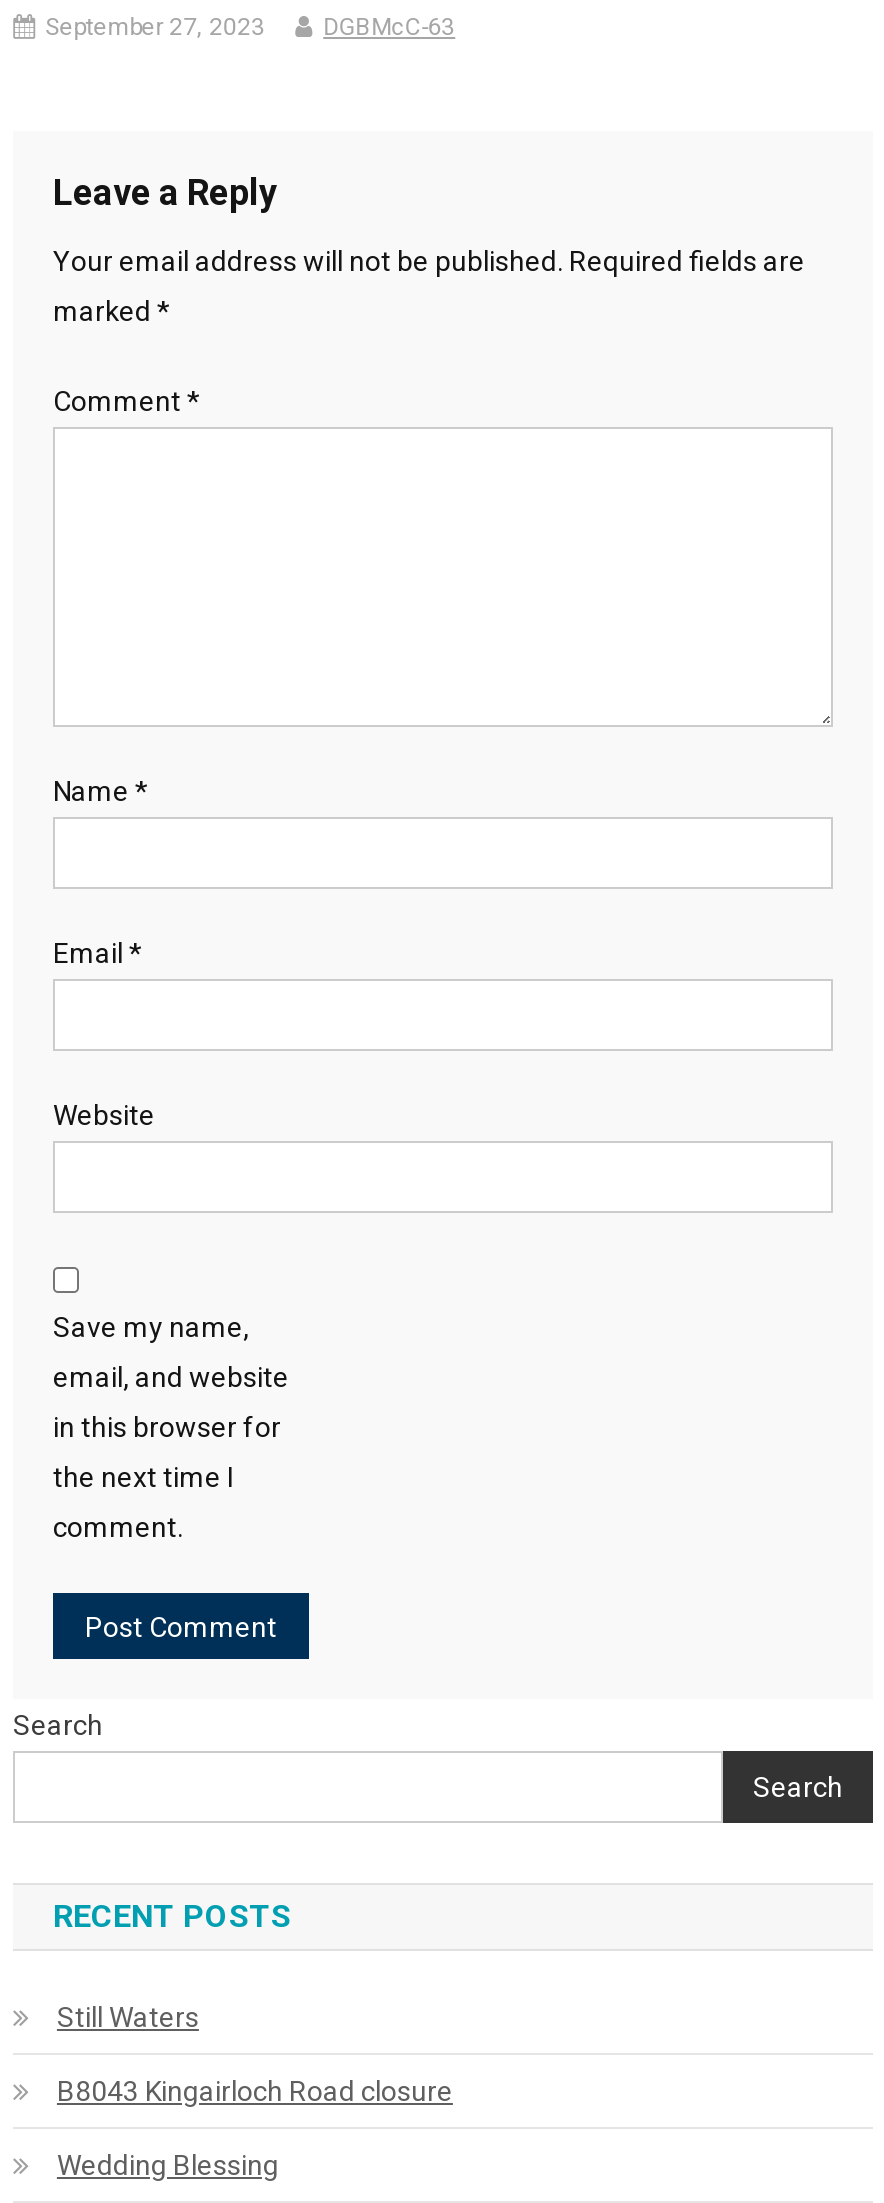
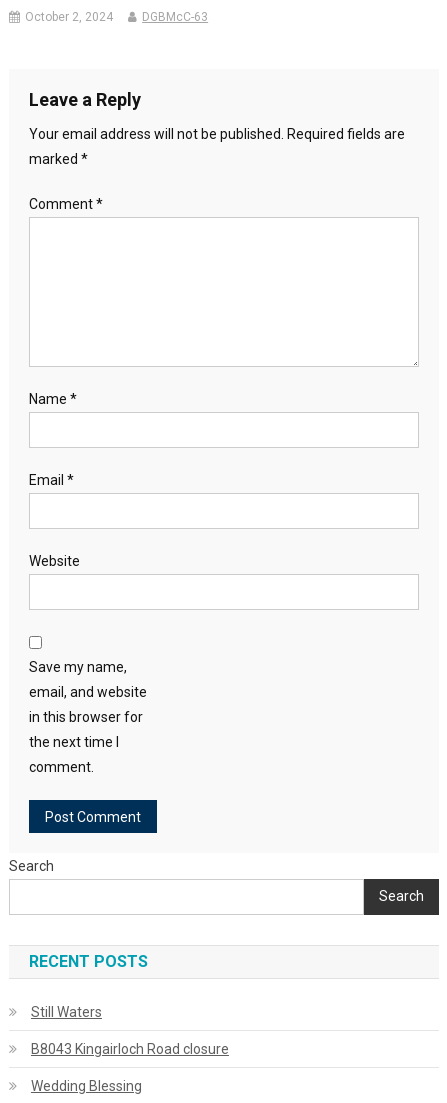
[45,14,265,42] September 27, 2023 -> [25,9,113,23] October 2, 2024

